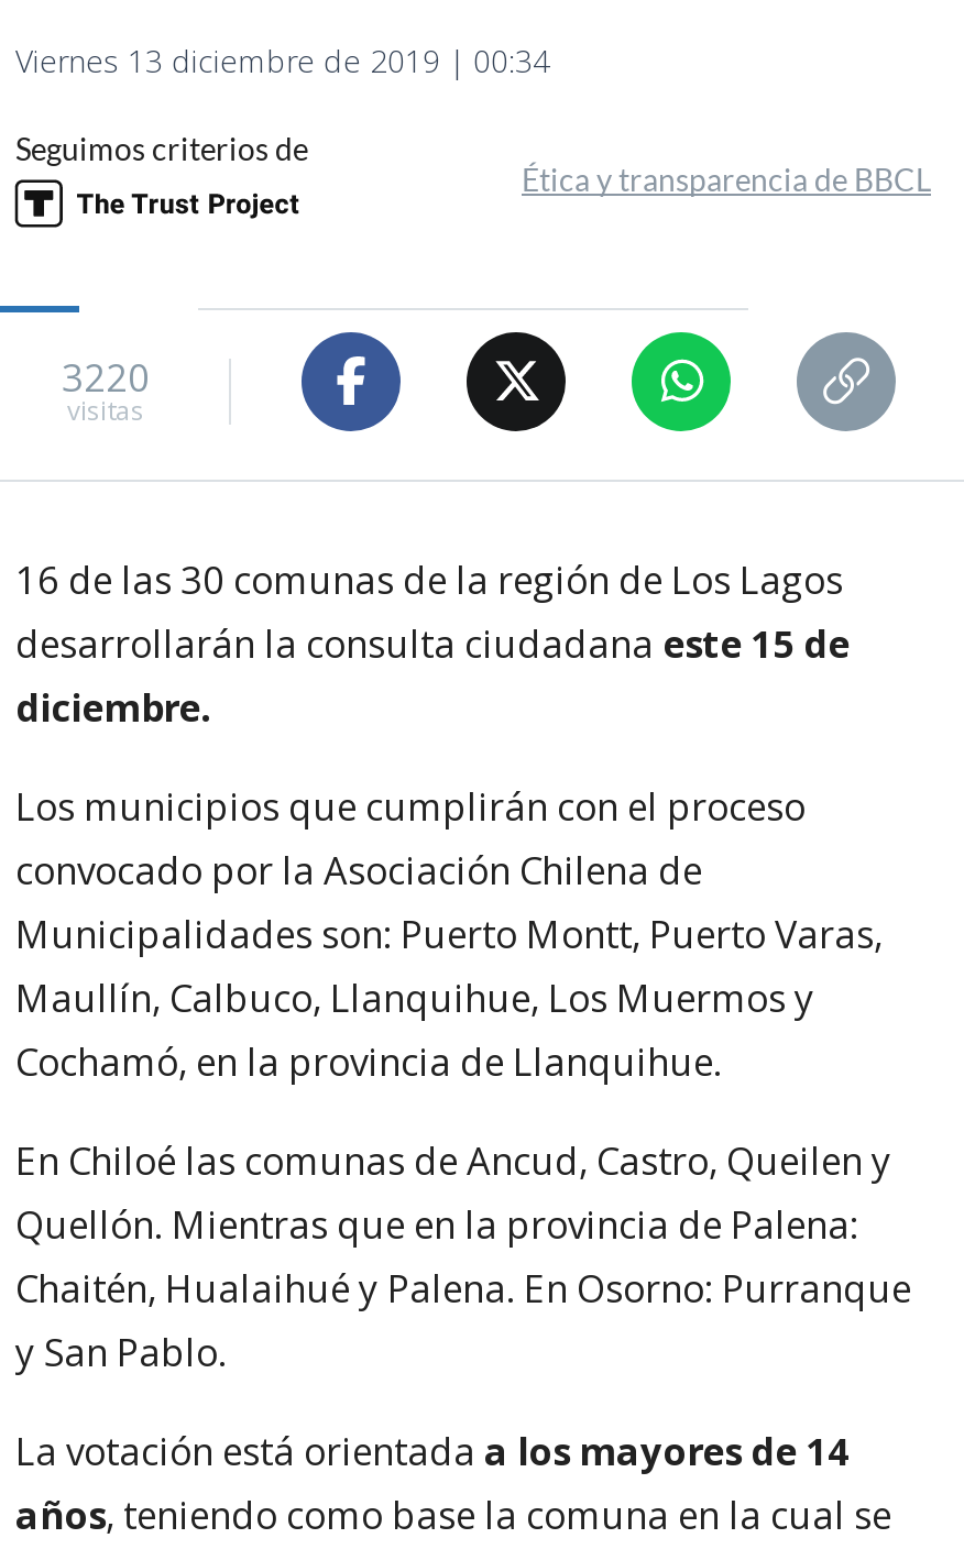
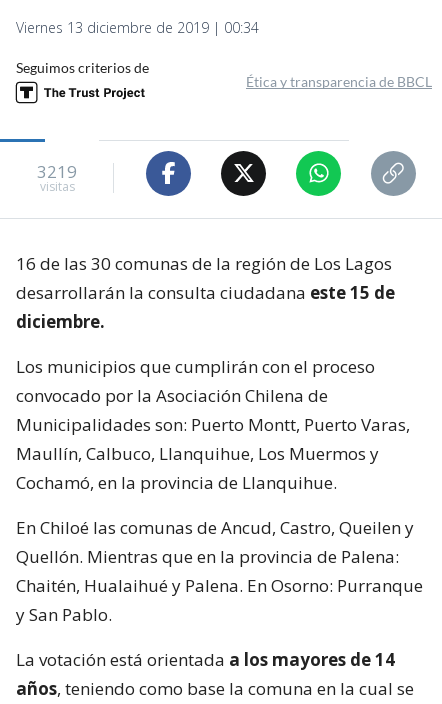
[62,353,150,403] 3220 -> [37,160,77,183] 3219

